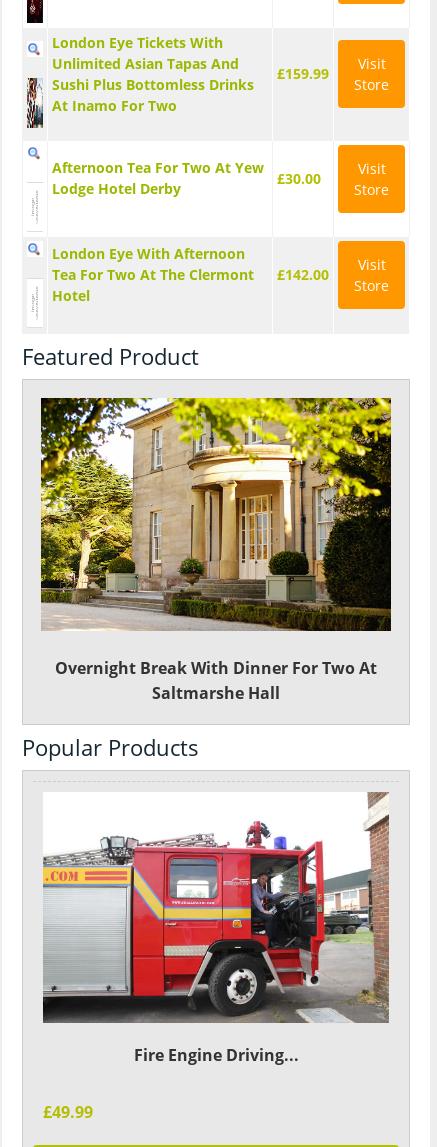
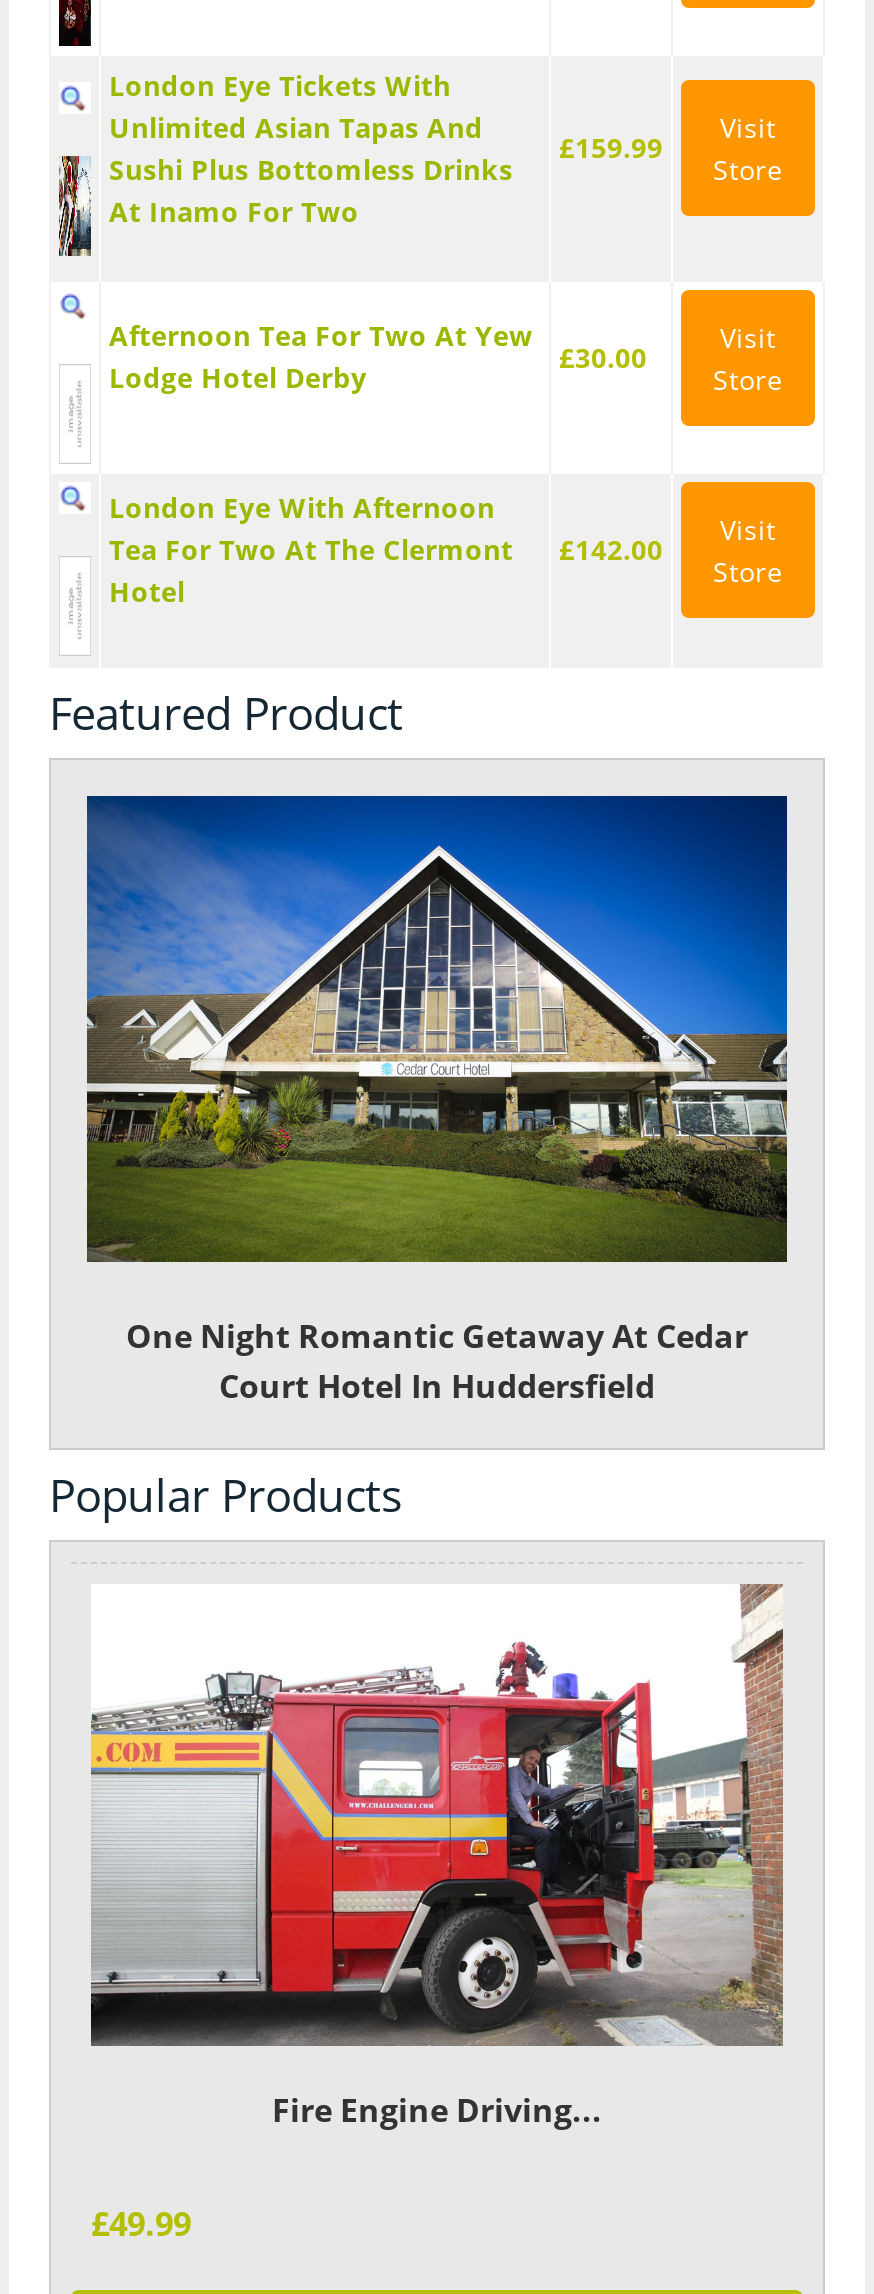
[40,397,392,704] [image] | Overnight Break With Dinner For Two At | Saltmarshe Hall -> [85,794,789,1408] [image] | One Night Romantic Getaway At Cedar | Court Hotel In Huddersfield

